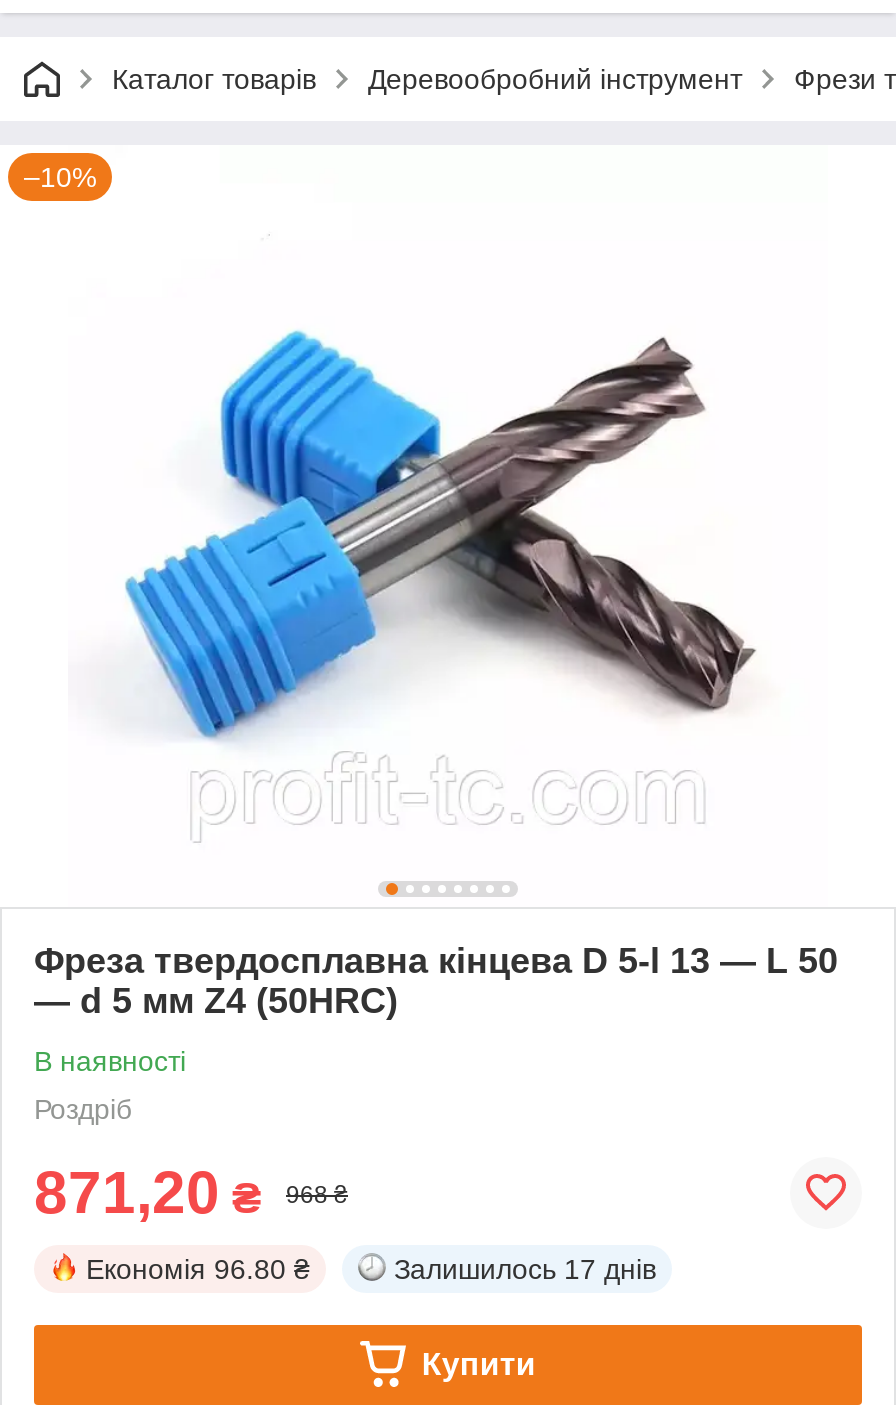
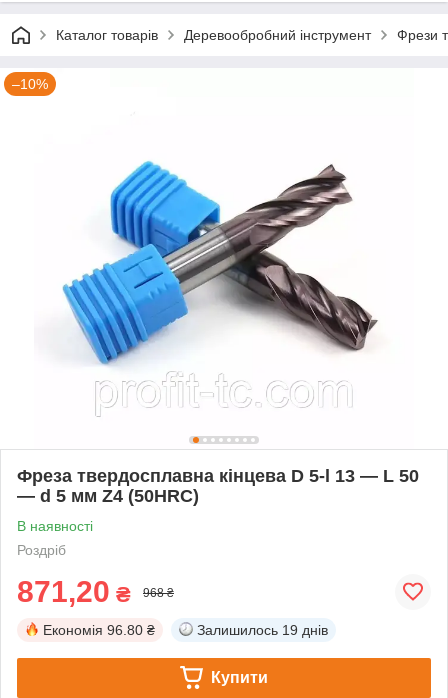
[394,1253,656,1285] Залишилось 17 днів -> [197,622,328,638] Залишилось 19 днів

